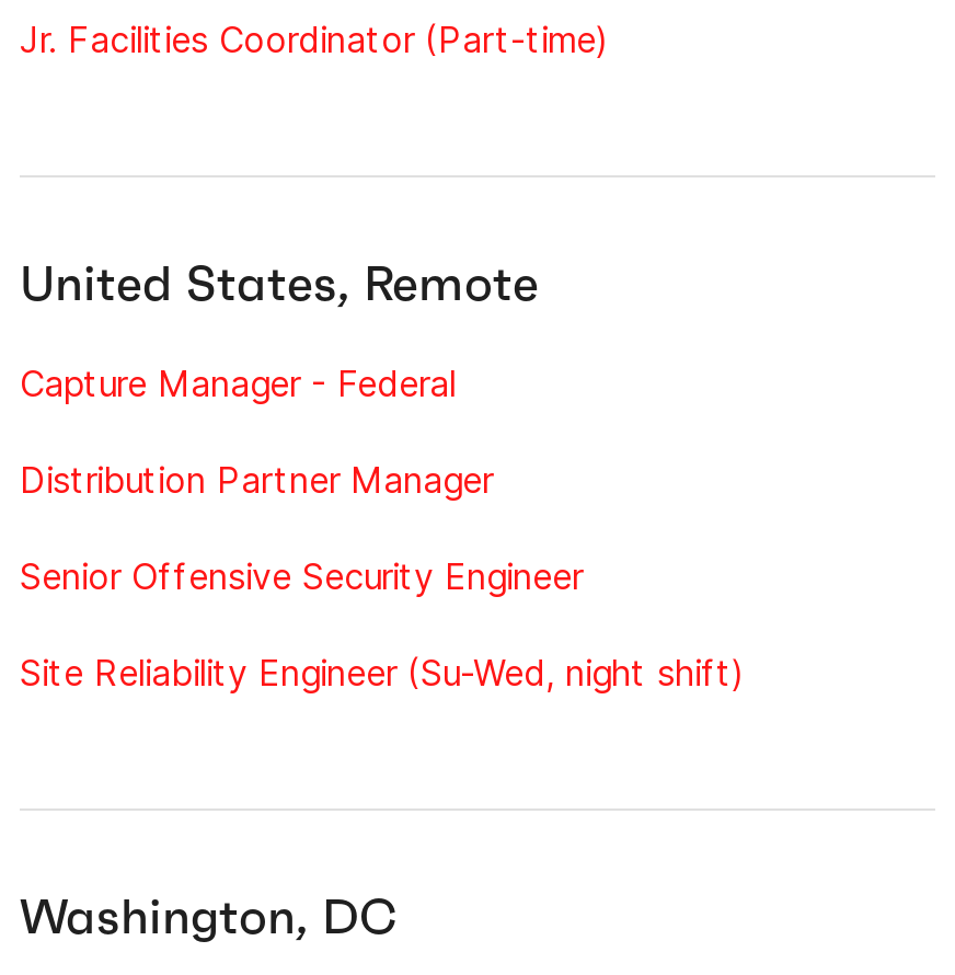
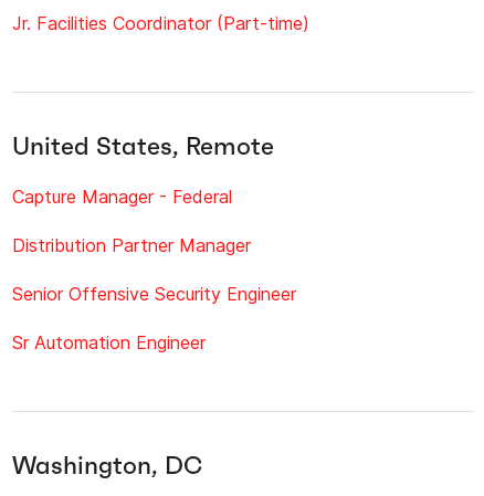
[20,651,745,695] Site Reliability Engineer (Su-Wed, night shift) -> [12,331,206,353] Sr Automation Engineer

